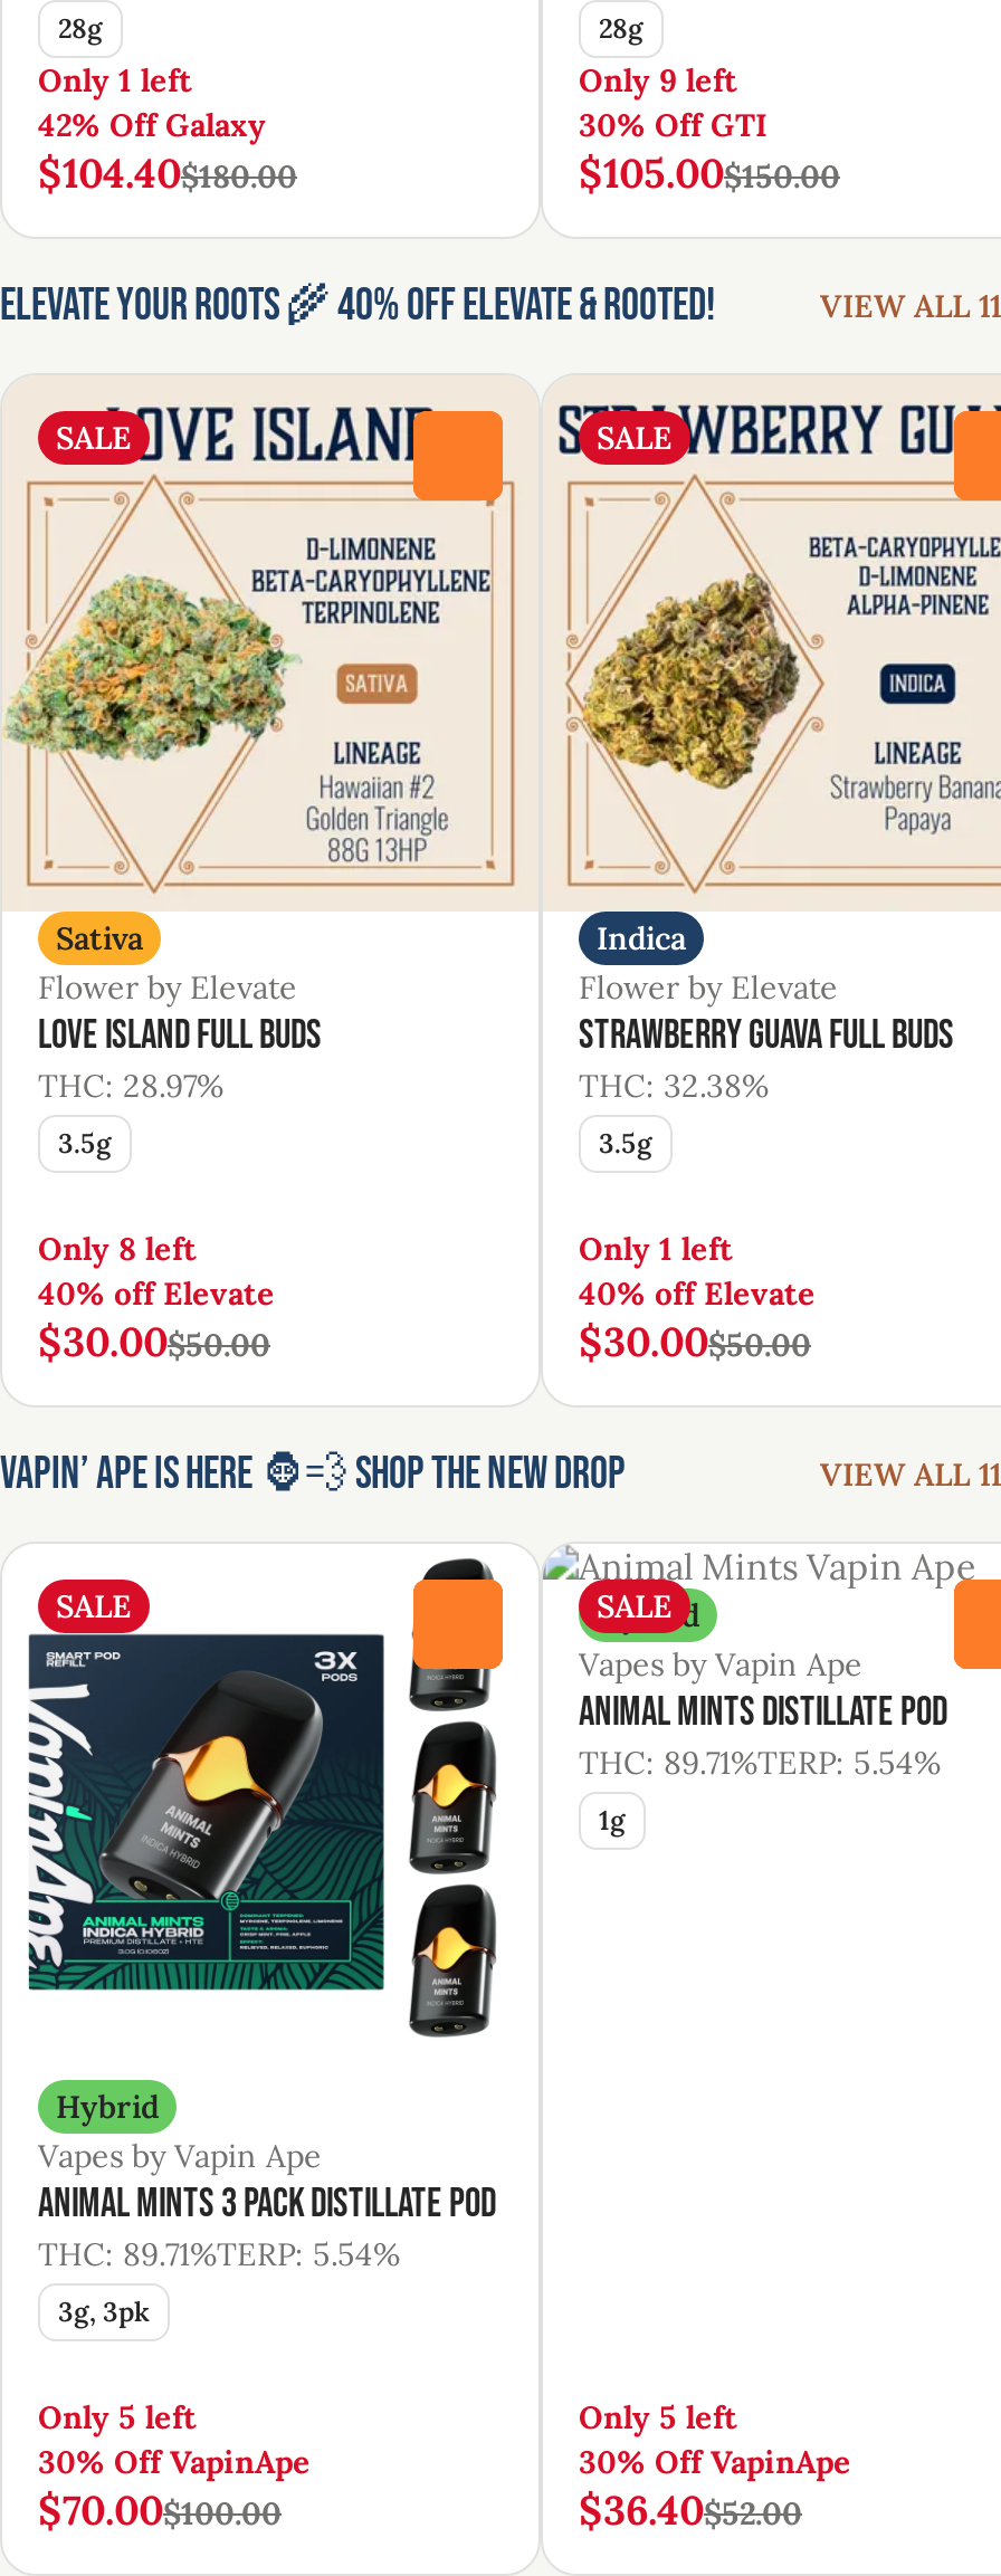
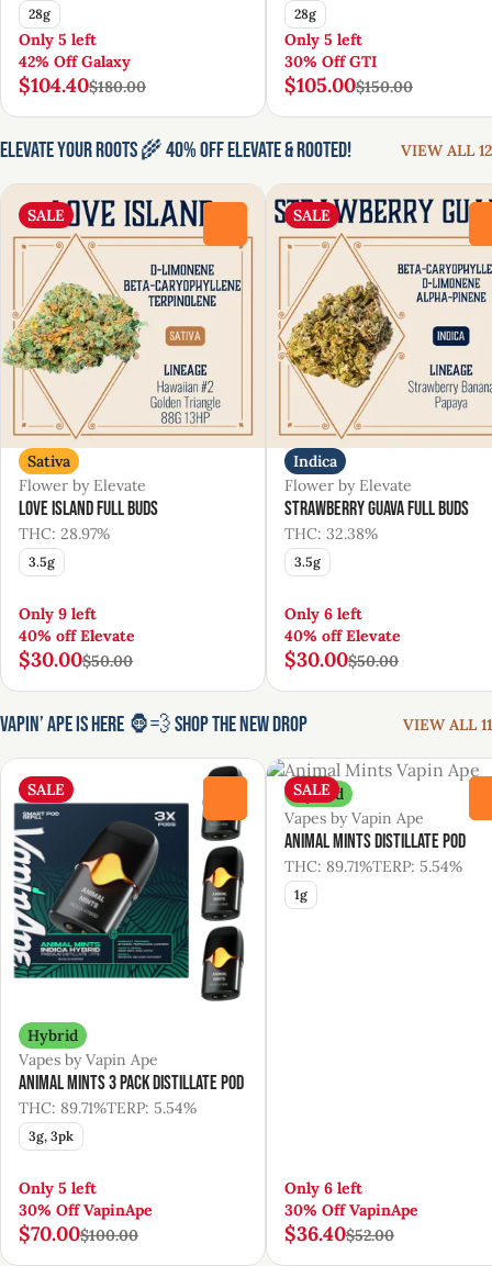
[38,60,192,101] Only 1 left -> [19,30,97,49] Only 5 left
[579,60,737,101] Only 9 left -> [284,30,362,49] Only 5 left
[820,286,1001,326] VIEW ALL 11 -> [401,141,492,160] VIEW ALL 12
[38,1229,197,1269] Only 8 left -> [19,604,97,624] Only 9 left
[579,1229,733,1269] Only 1 left -> [284,604,362,624] Only 6 left
[579,2397,737,2437] Only 5 left -> [284,1178,362,1198] Only 6 left

